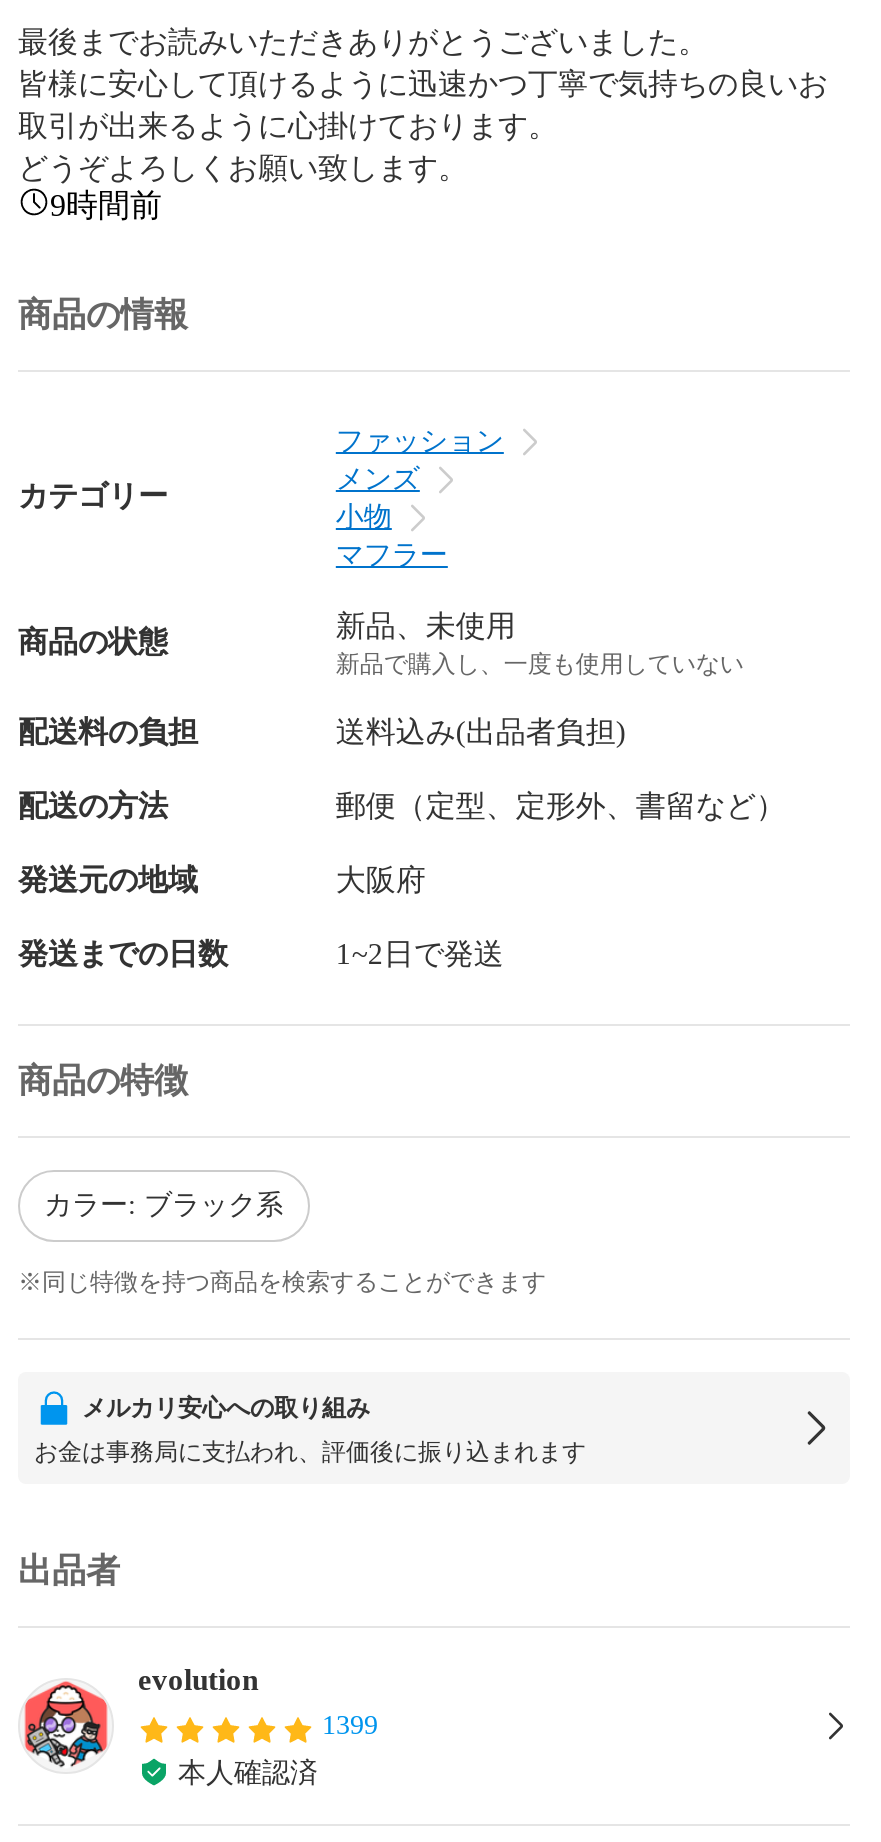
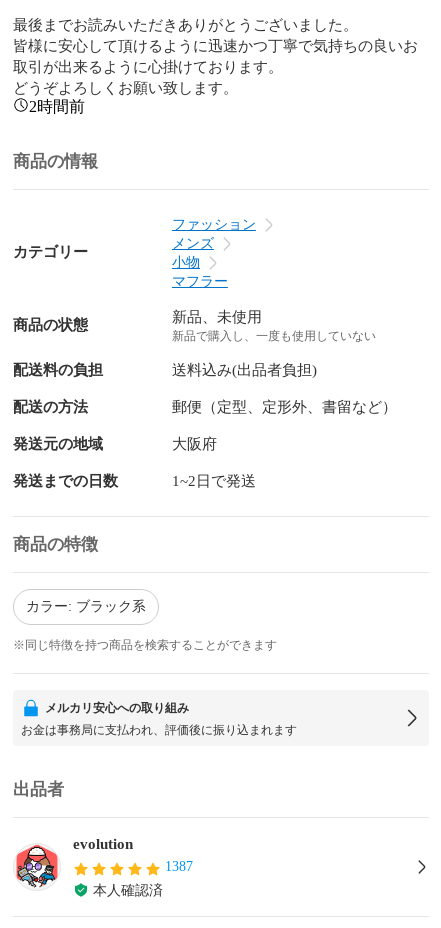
[50,187,162,221] 9時間前 -> [29,98,85,115] 2時間前
[322,1709,378,1739] 1399 -> [165,859,193,874] 1387

